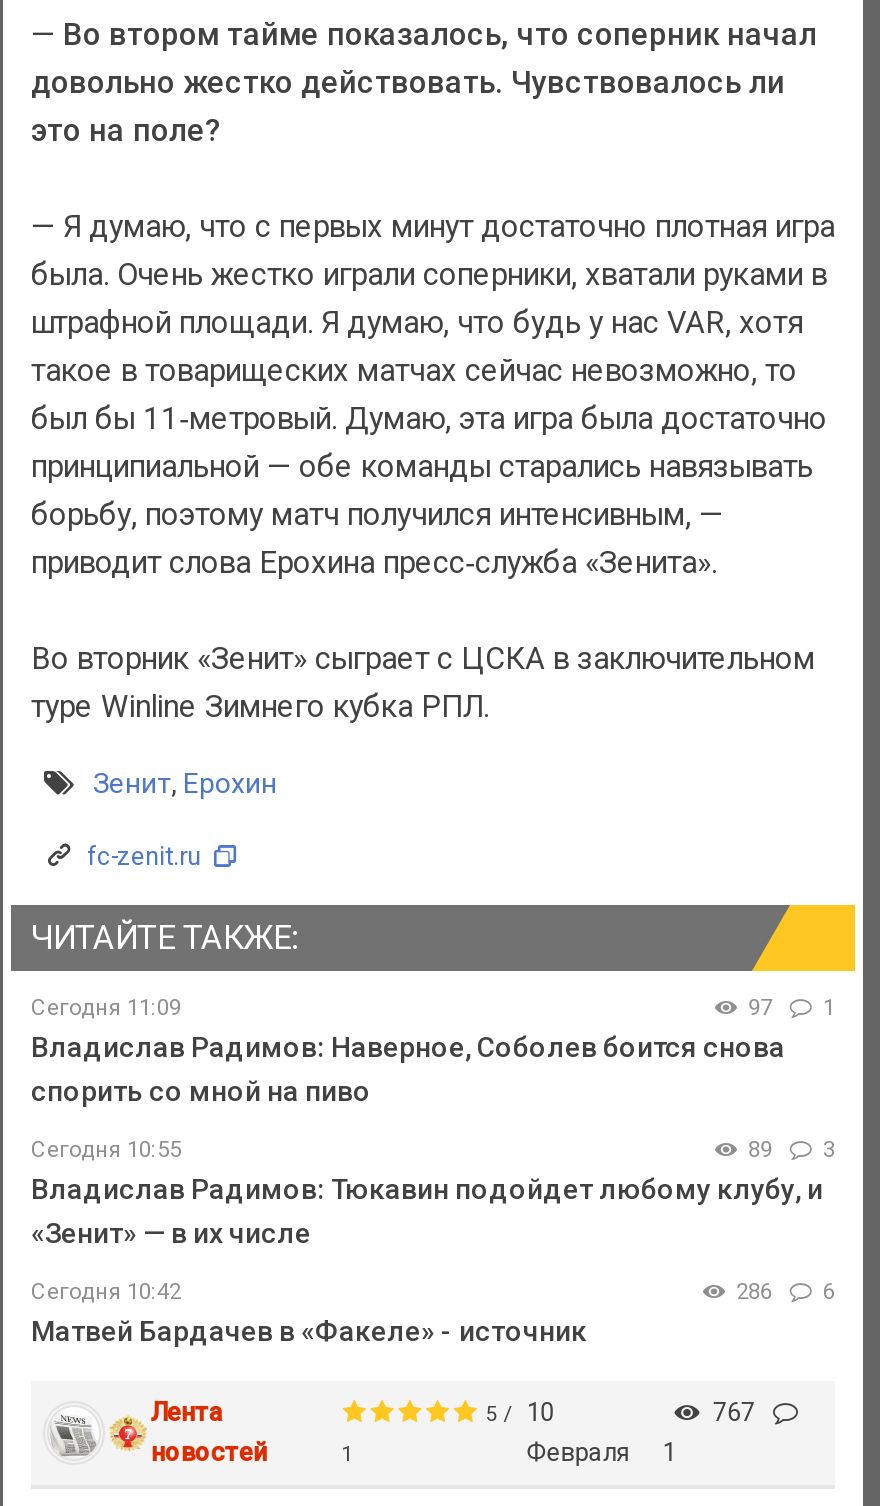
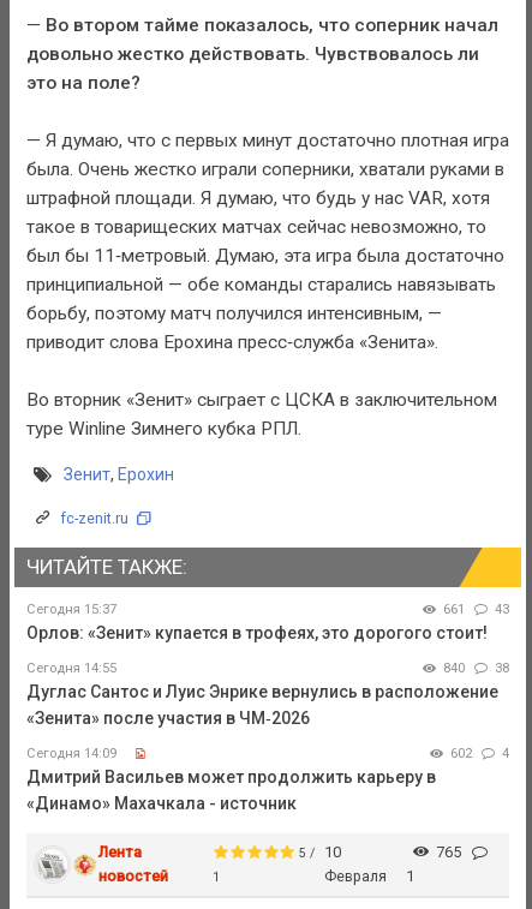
[31,995,835,1107] Сегодня 11:09 | 97 | 1 | Владислав Радимов: Наверное, Соболев боится снова | спорить со мной на пиво -> [26,602,509,642] Сегодня 15:37 | 661 | 43 | Орлов: «Зенит» купается в трофеях, это дорогого стоит!
[31,1137,835,1249] Сегодня 10:55 | 89 | 3 | Владислав Радимов: Тюкавин подойдет любому клубу, и | «Зенит» — в их числе -> [26,660,509,727] Сегодня 14:55 | 840 | 38 | Дуглас Сантос и Луис Энрике вернулись в расположение | «Зенита» после участия в ЧМ‑2026
[31,1278,835,1346] Сегодня 10:42 | 286 | 6 | Матвей Бардачев в «Факеле» - источник -> [26,745,509,812] Сегодня 14:09 | 602 | 4 | Дмитрий Васильев может продолжить карьеру в | «Динамо» Махачкала - источник
[713,1397,761,1427] 767 -> [436,843,465,861] 765

